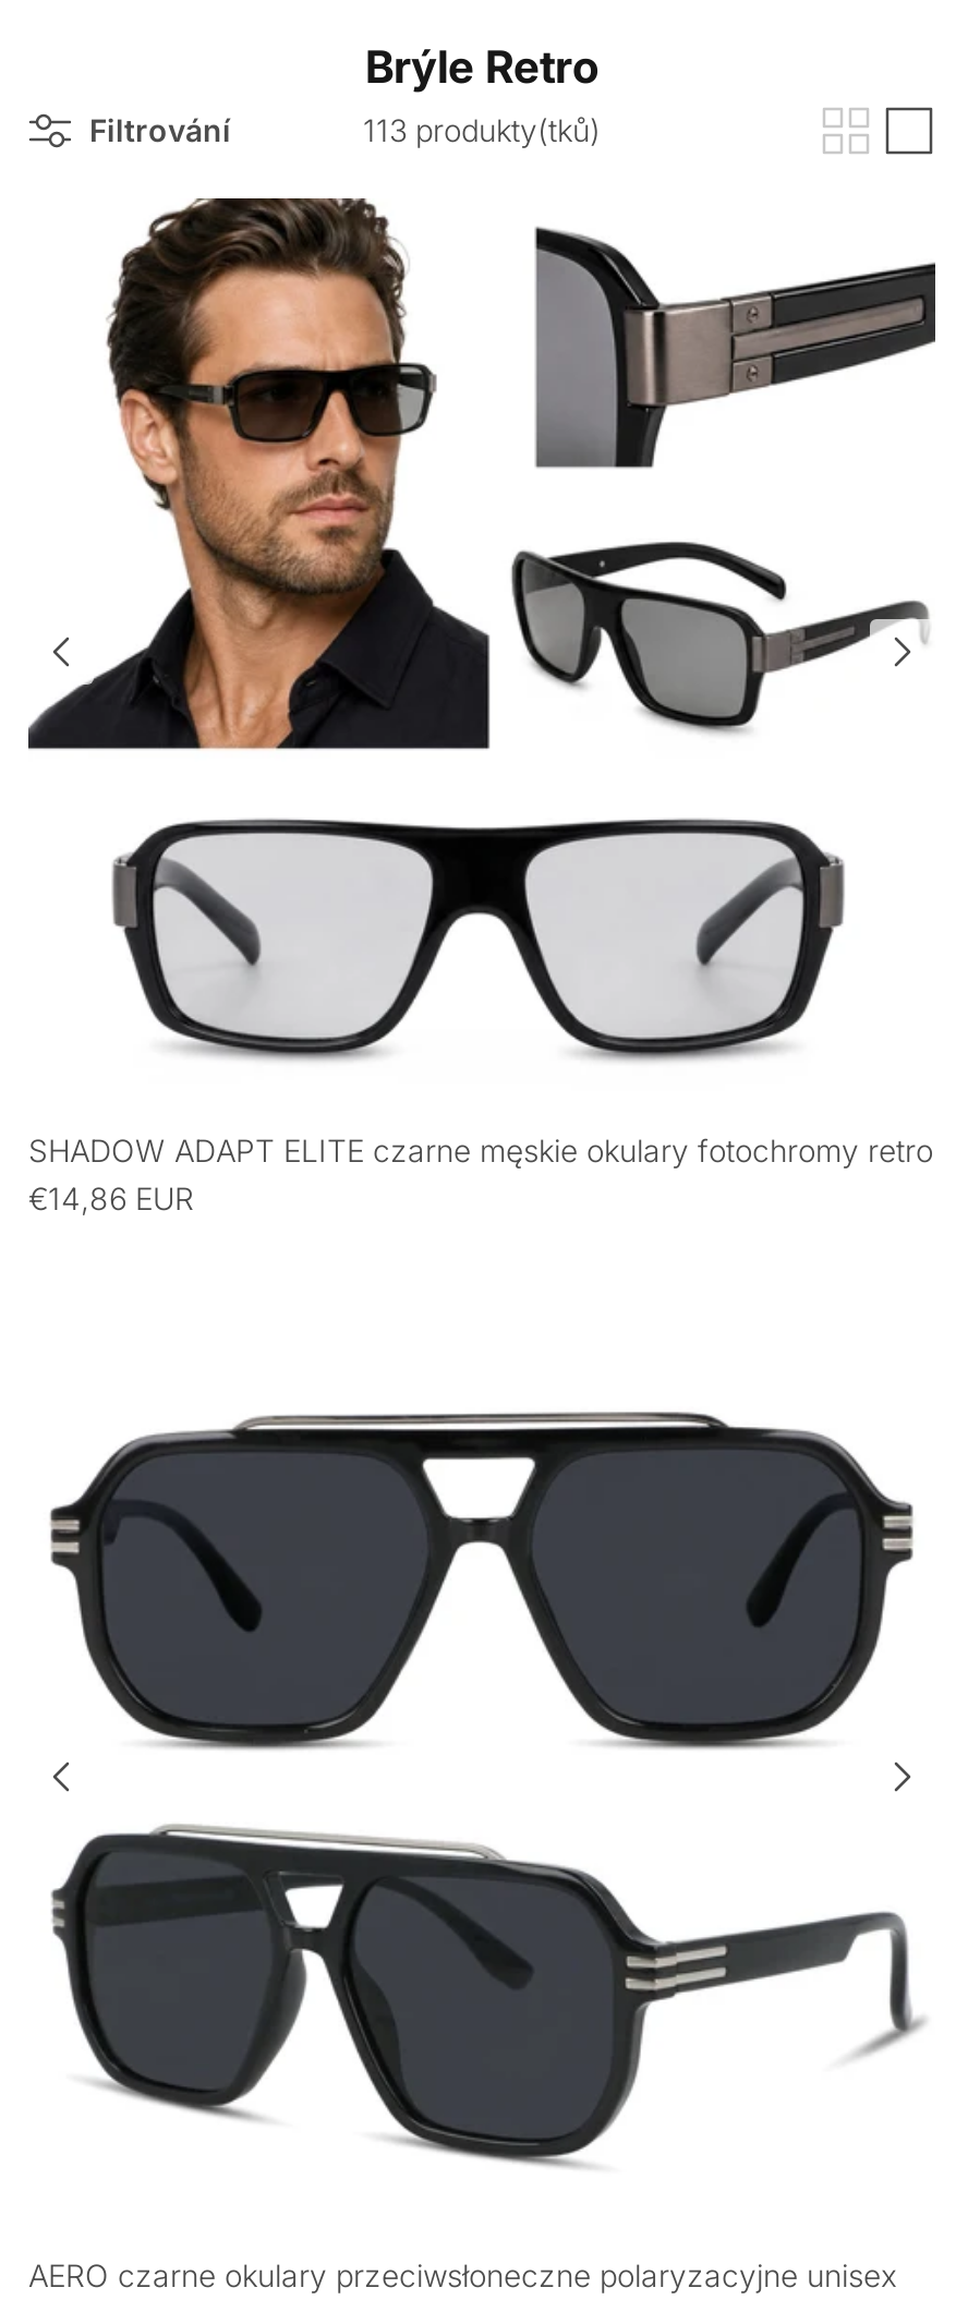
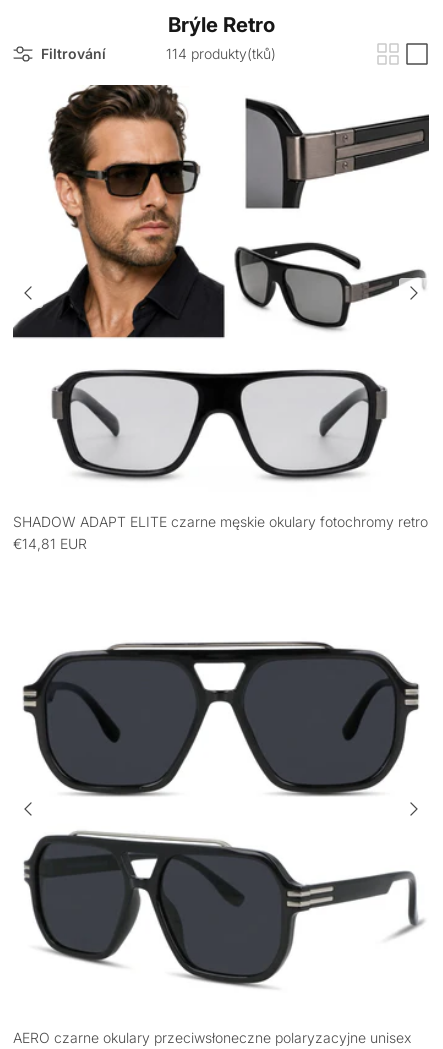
[363,111,601,148] 113 produkty(tků) -> [166,45,276,62] 114 produkty(tků)
[28,1179,194,1216] €14,86 EUR -> [13,535,87,552] €14,81 EUR

